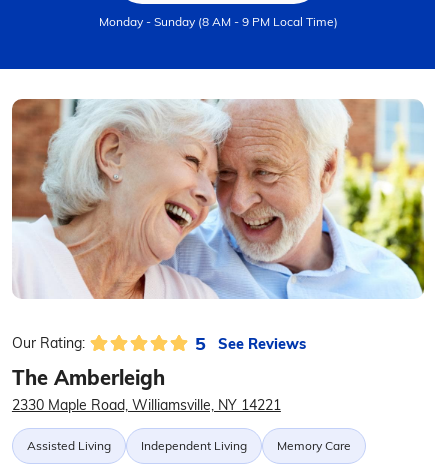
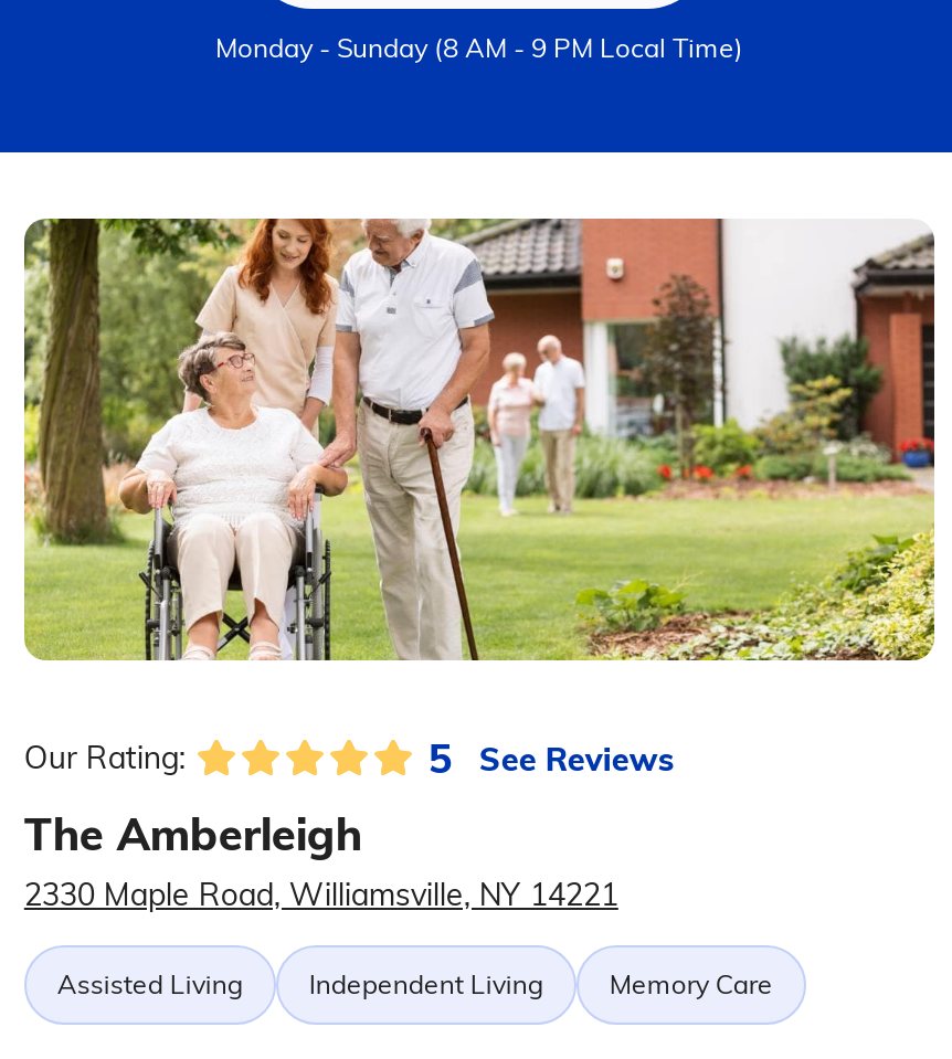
[11,98,425,300] [image] -> [22,216,937,663] [image]

